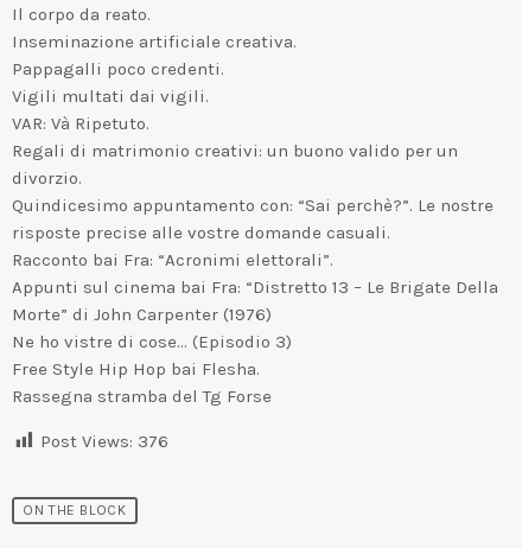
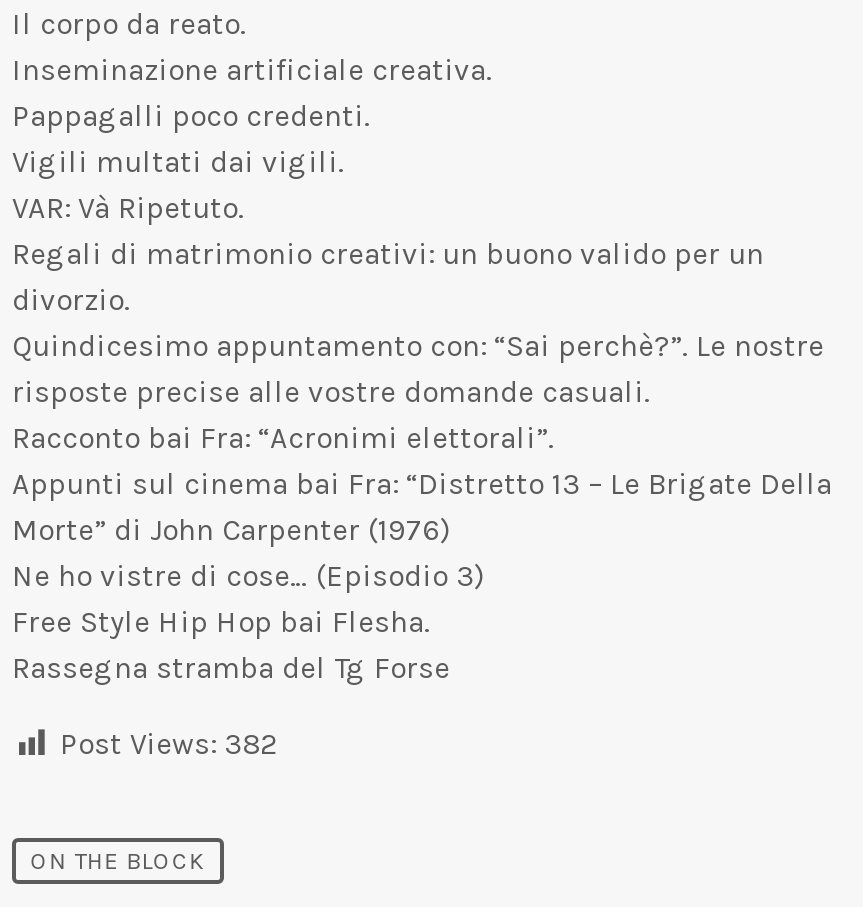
[40,430,168,452] Post Views: 376 -> [60,726,278,762] Post Views: 382

